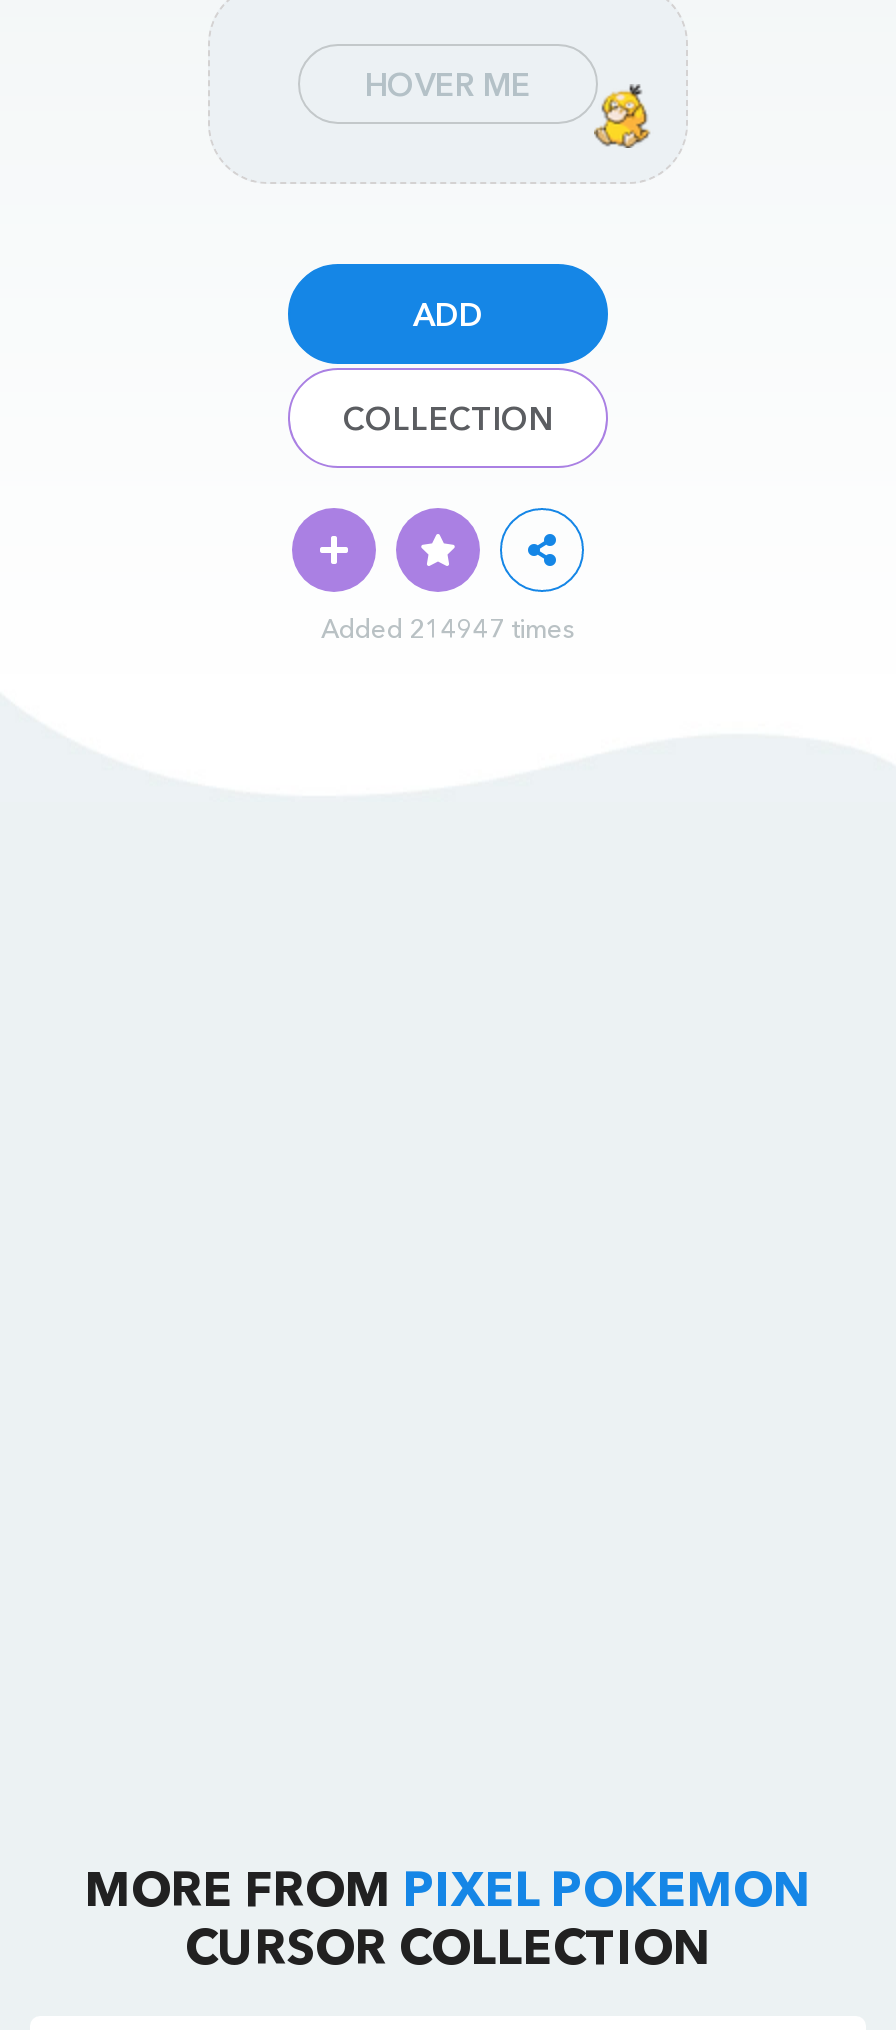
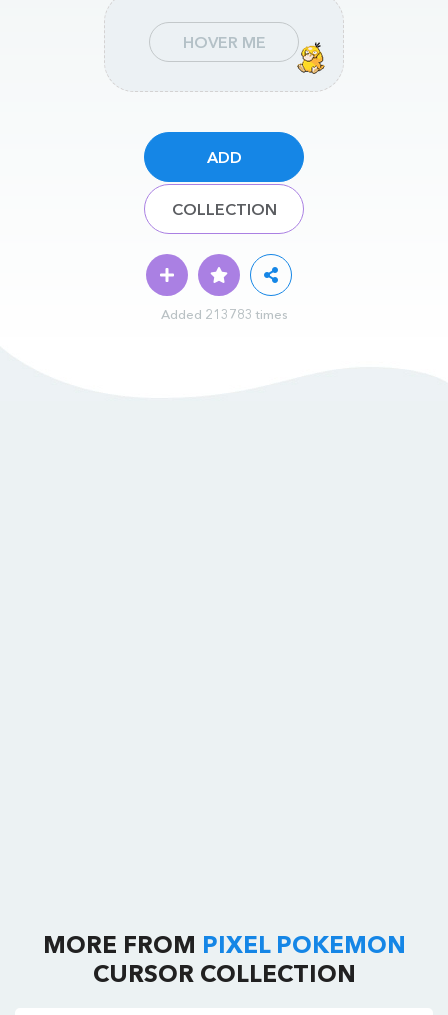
[321,611,575,643] Added 214947 times -> [160,305,287,321] Added 213783 times

